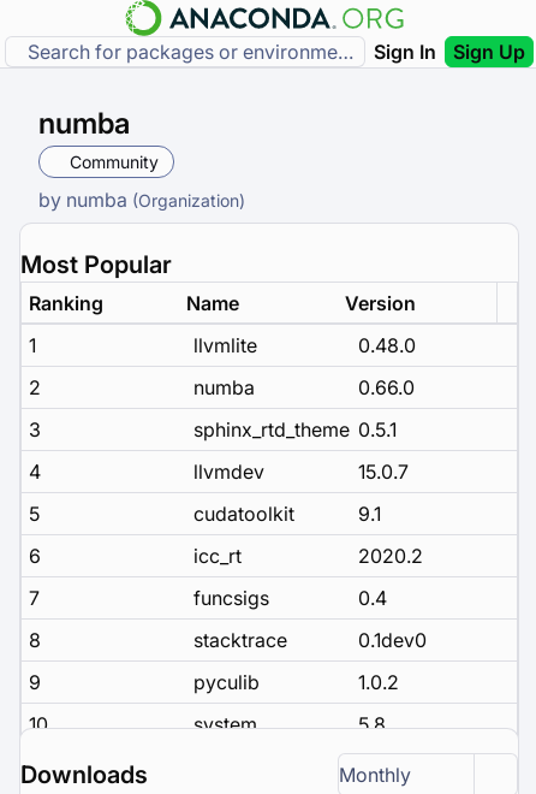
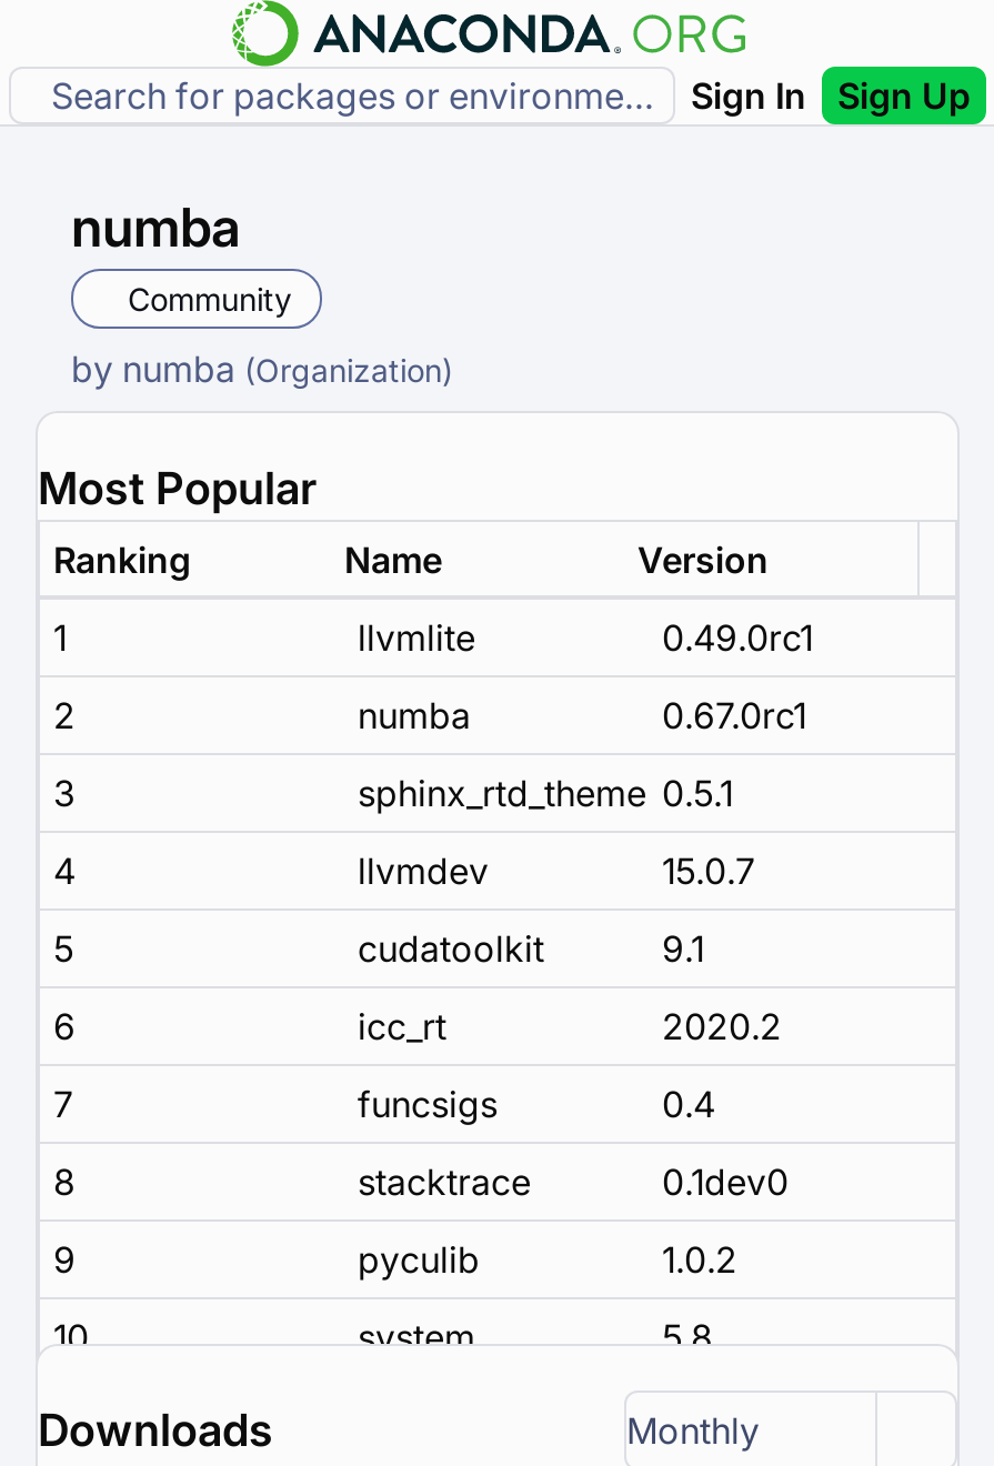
[358,333,416,357] 0.48.0 -> [662,614,813,659] 0.49.0rc1
[358,375,415,399] 0.66.0 -> [662,692,806,736] 0.67.0rc1

